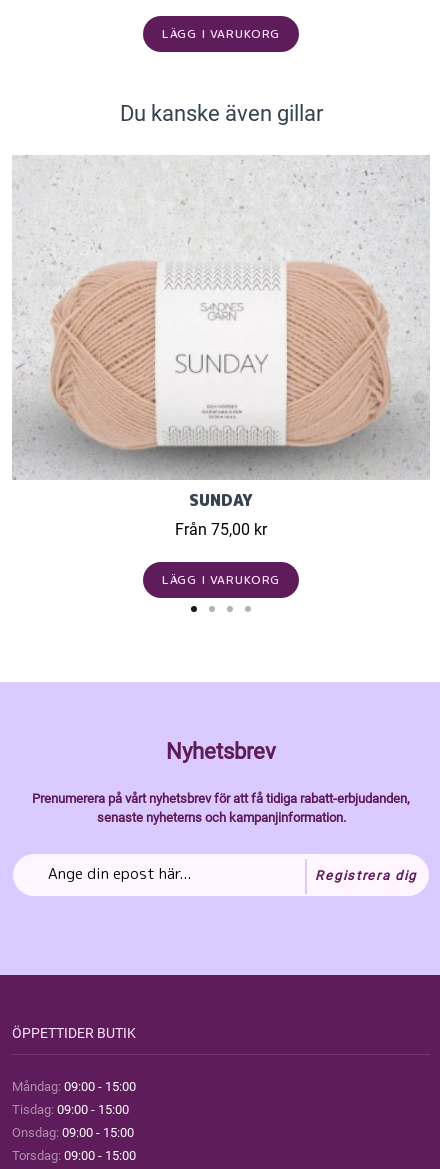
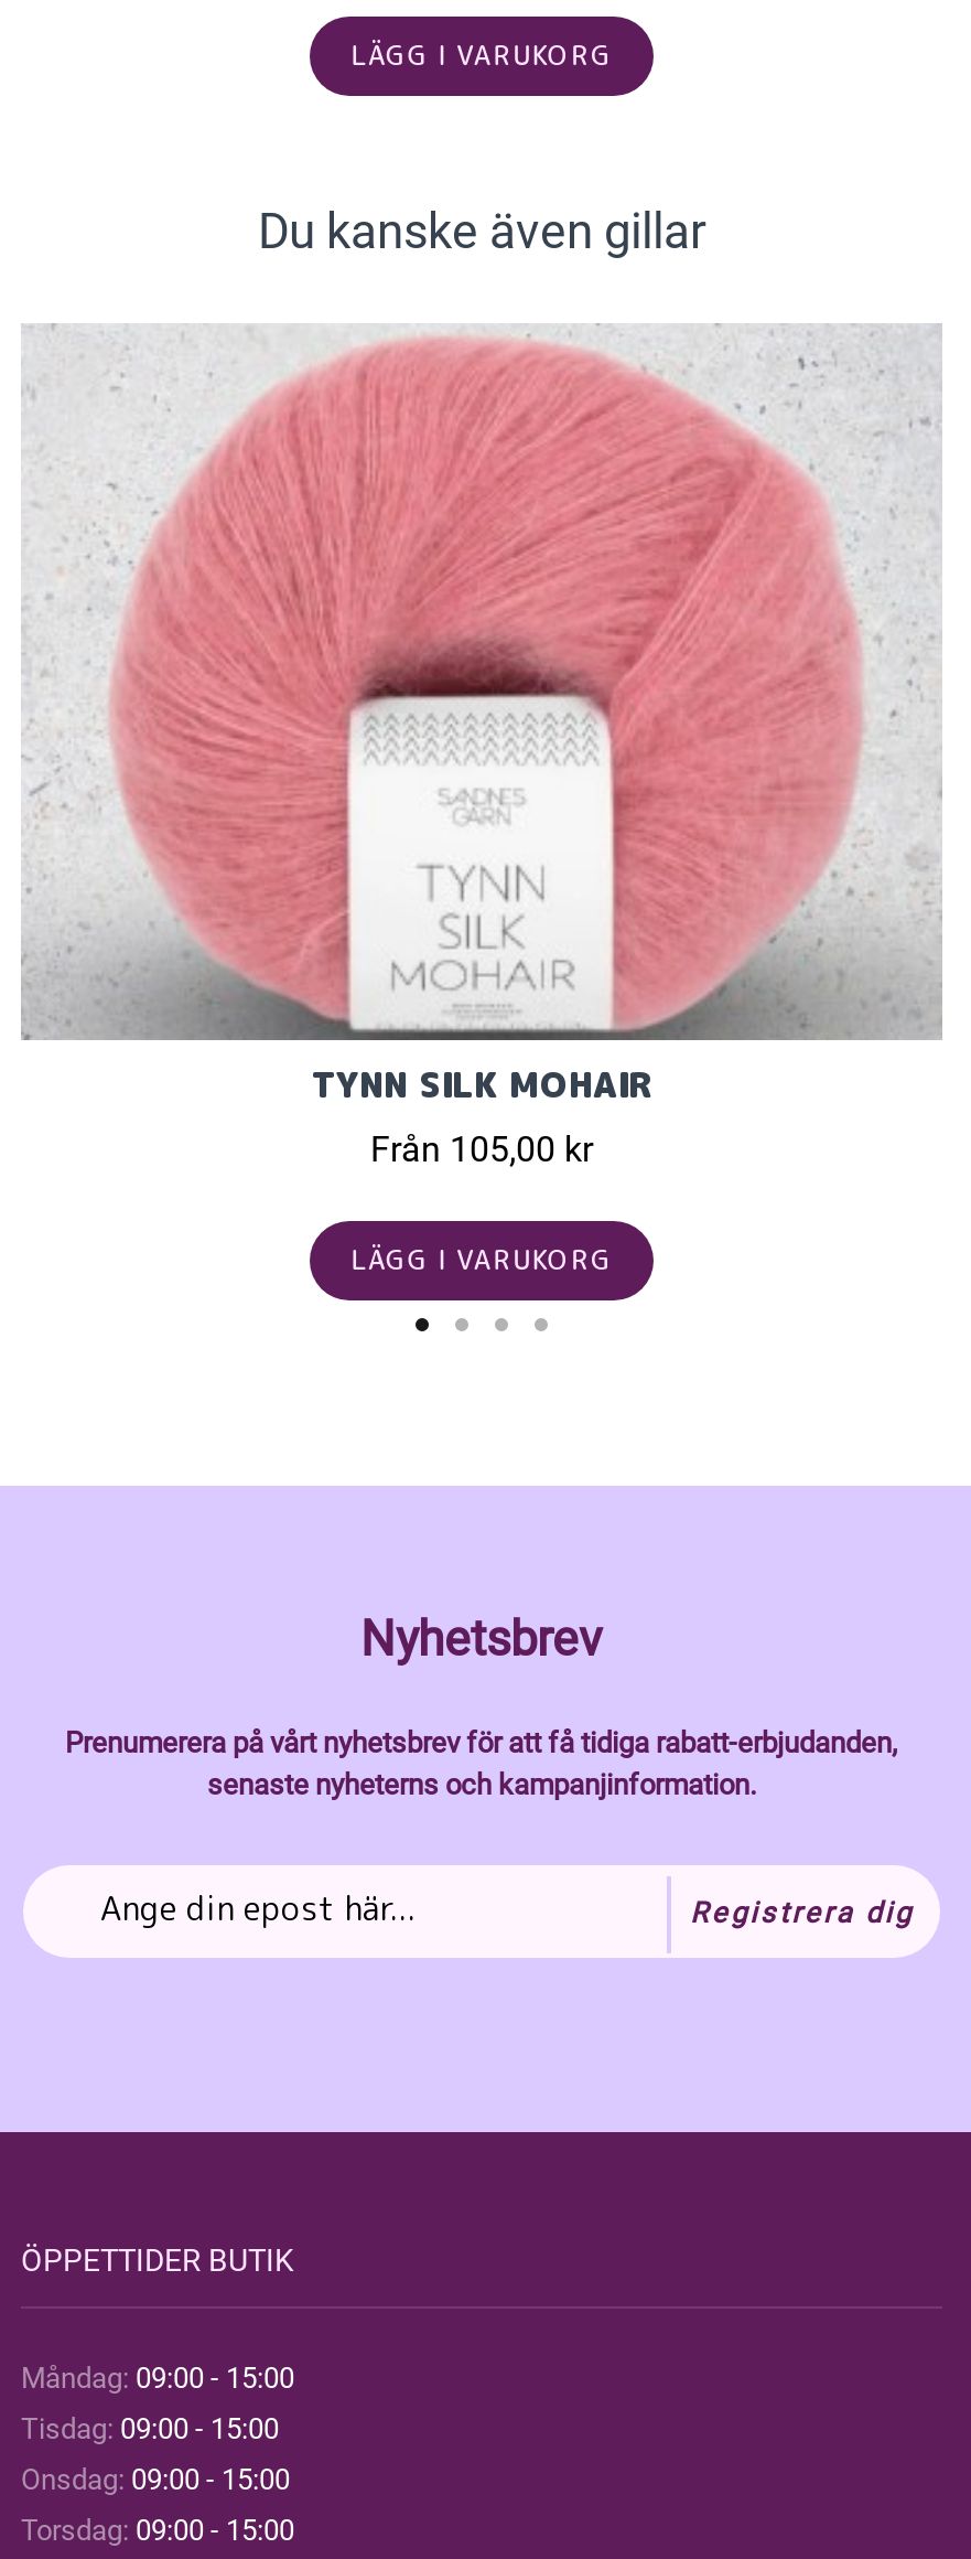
[31,162,409,539] [image] | SUNDAY | Från 75,00 kr -> [58,336,900,1171] [image] | TYNN SILK MOHAIR | Från 105,00 kr

